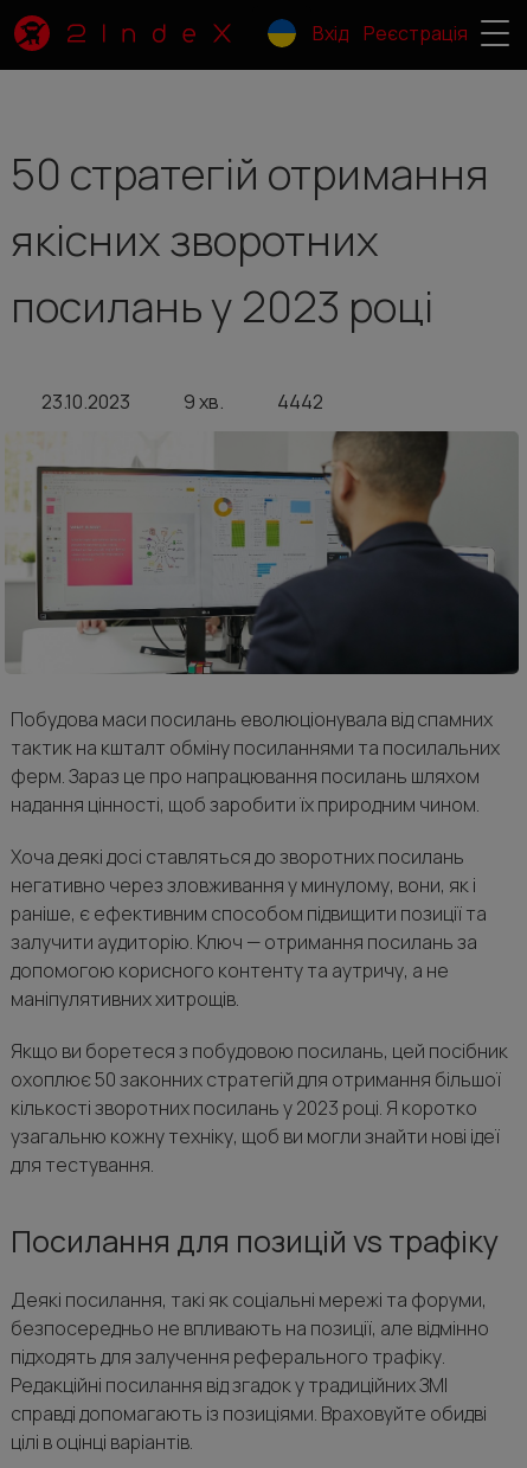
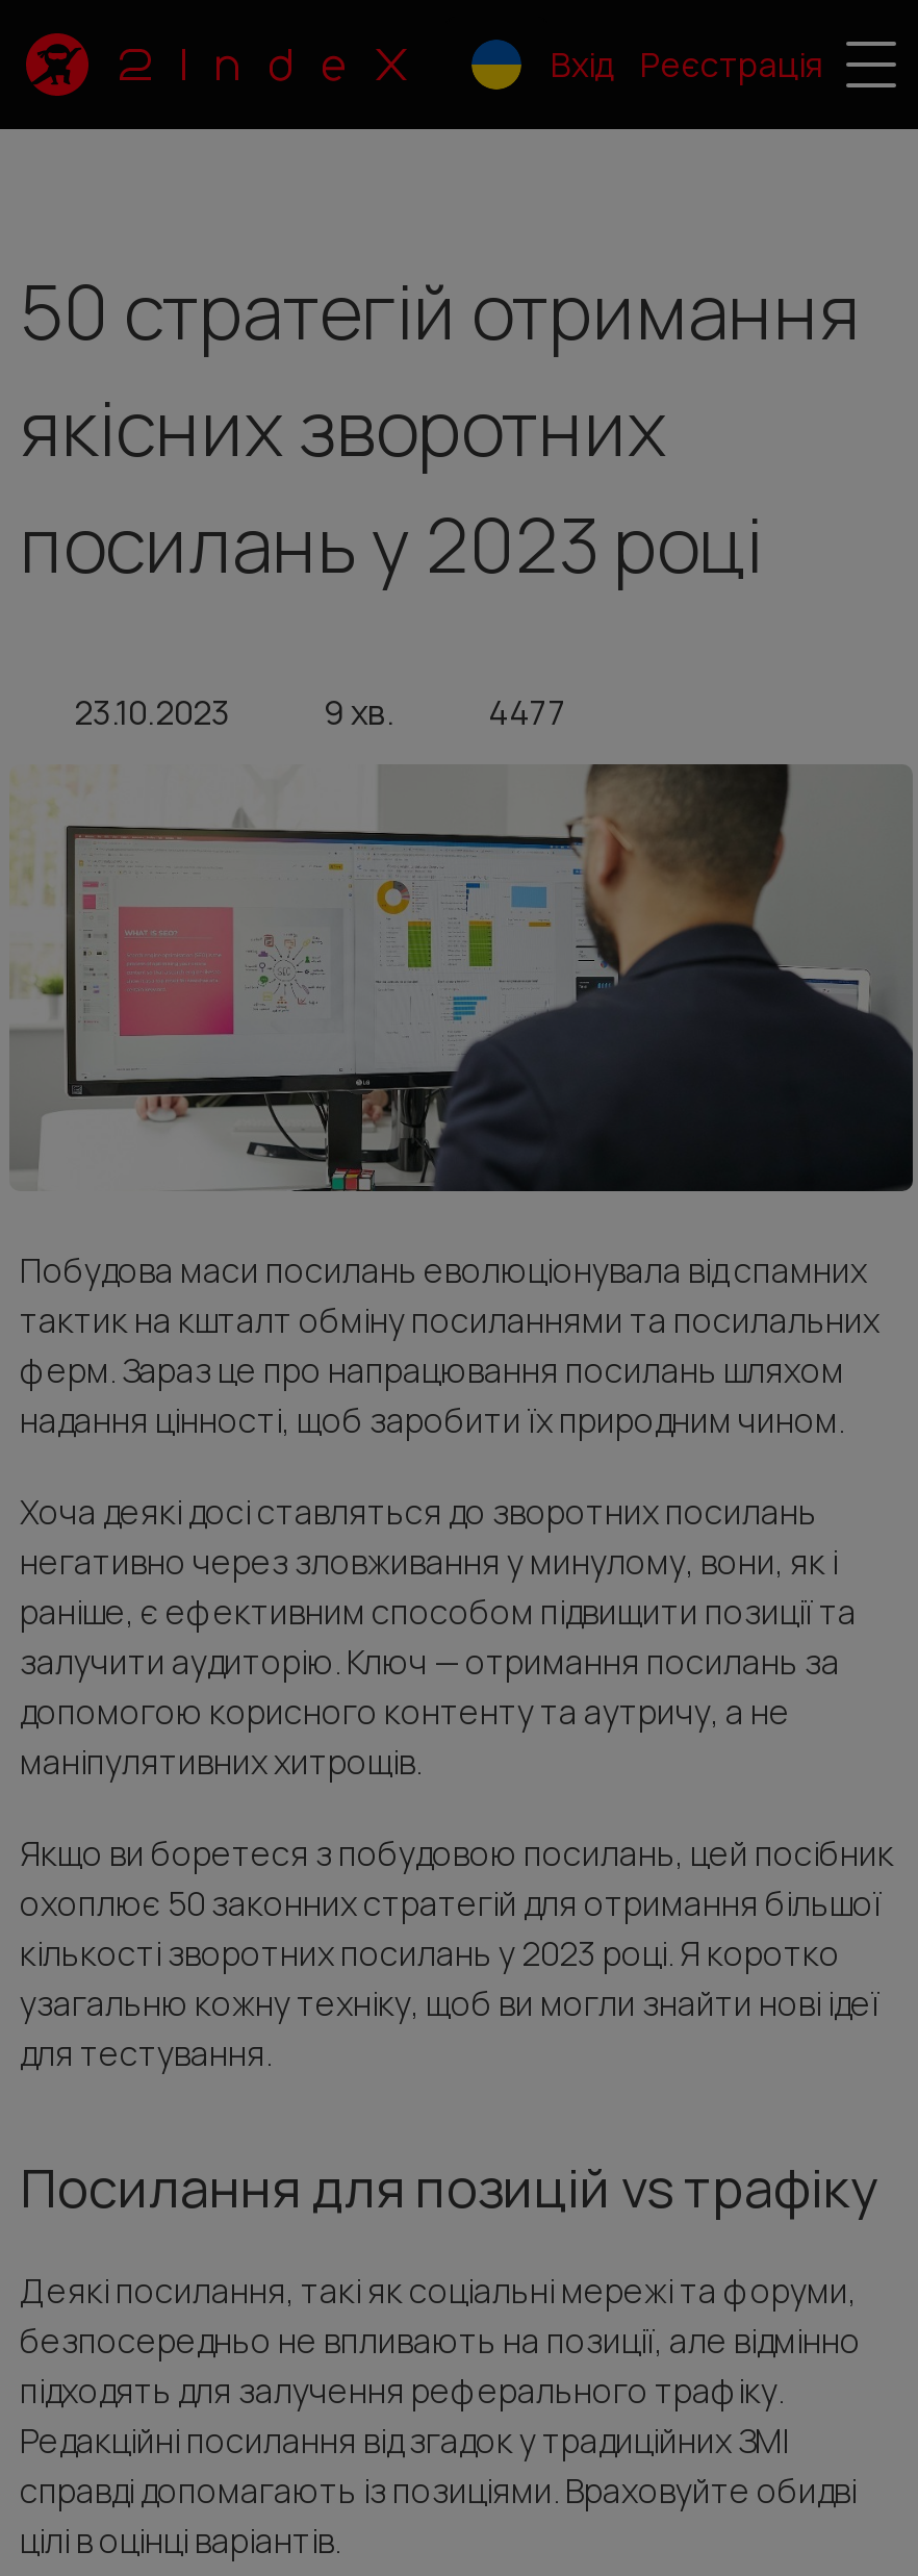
[277,389,323,415] 4442 -> [488,689,567,735] 4477

